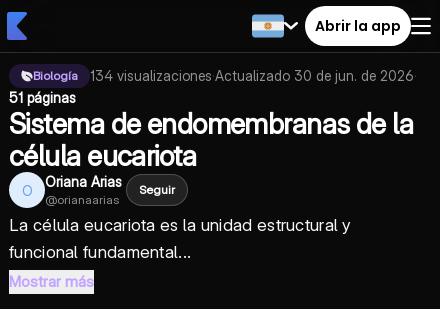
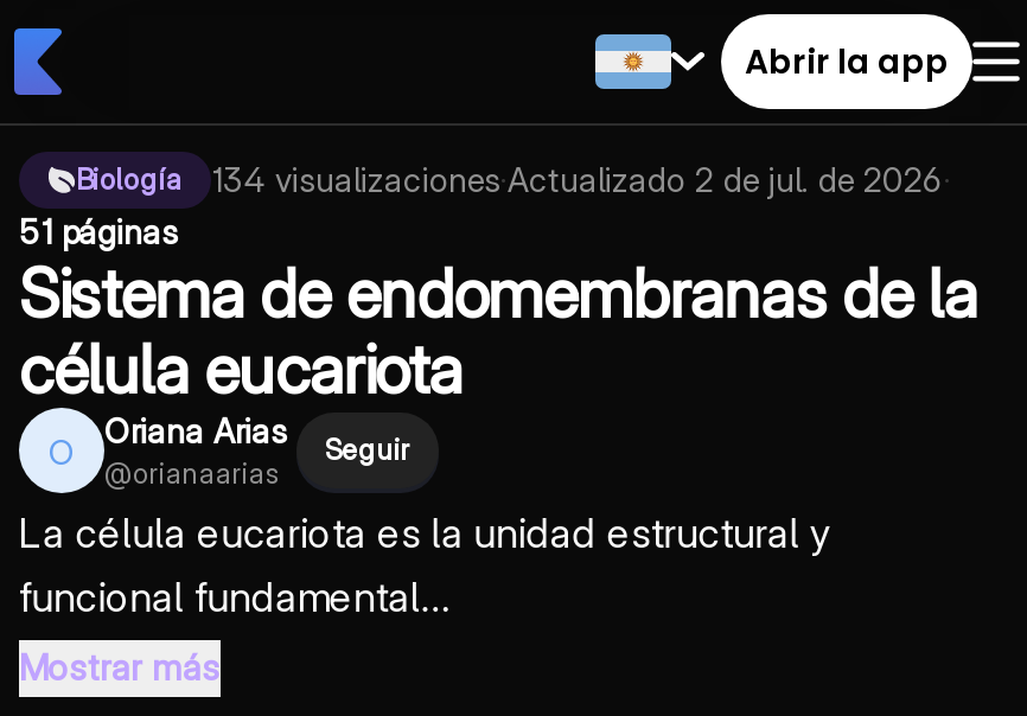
[90,67,417,84] 134 visualizaciones·Actualizado 30 de jun. de 2026 · -> [211,159,951,199] 134 visualizaciones·Actualizado 2 de jul. de 2026 ·

